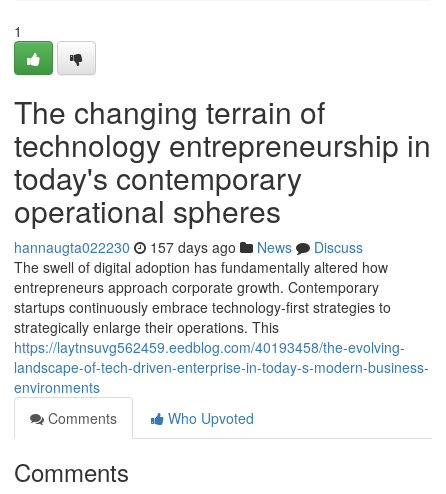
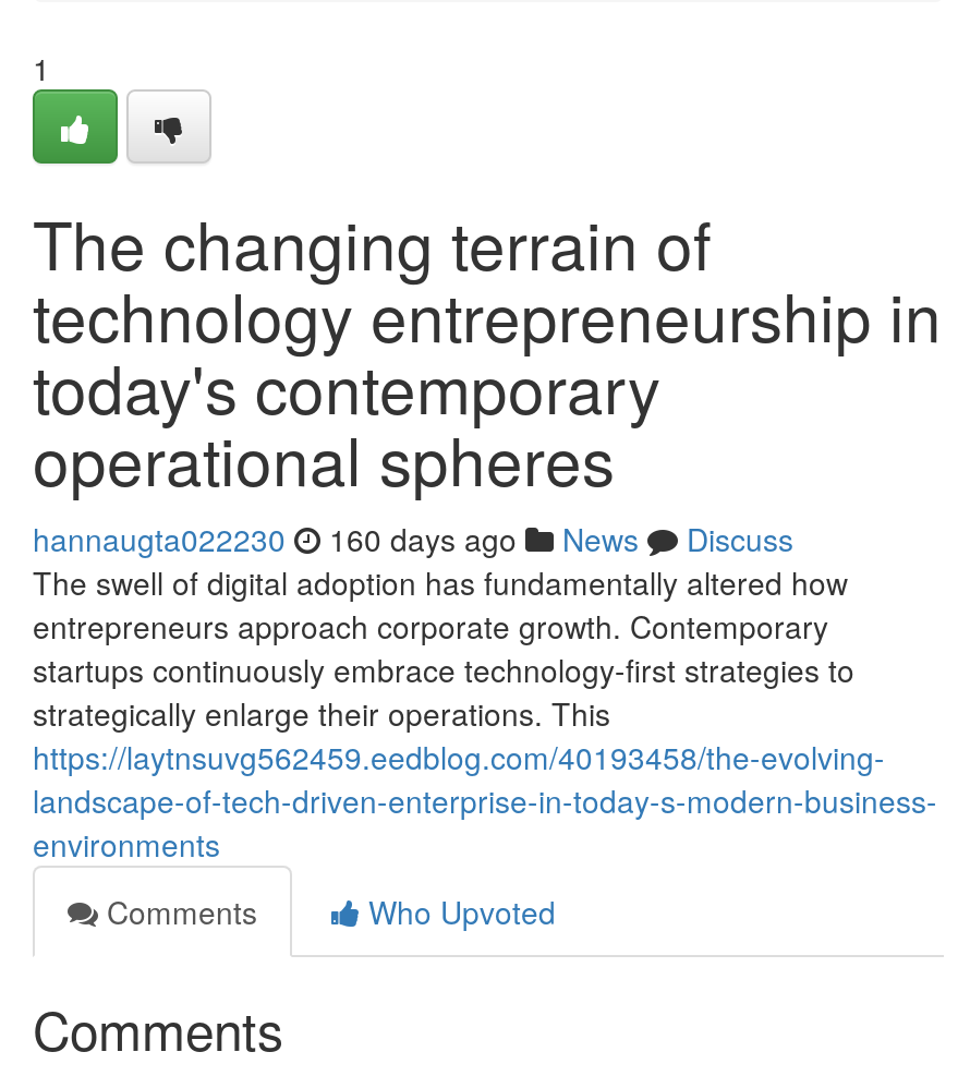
[14,237,363,257] hannaugta022230 157 days ago News Discuss -> [33,517,793,560] hannaugta022230 160 days ago News Discuss

